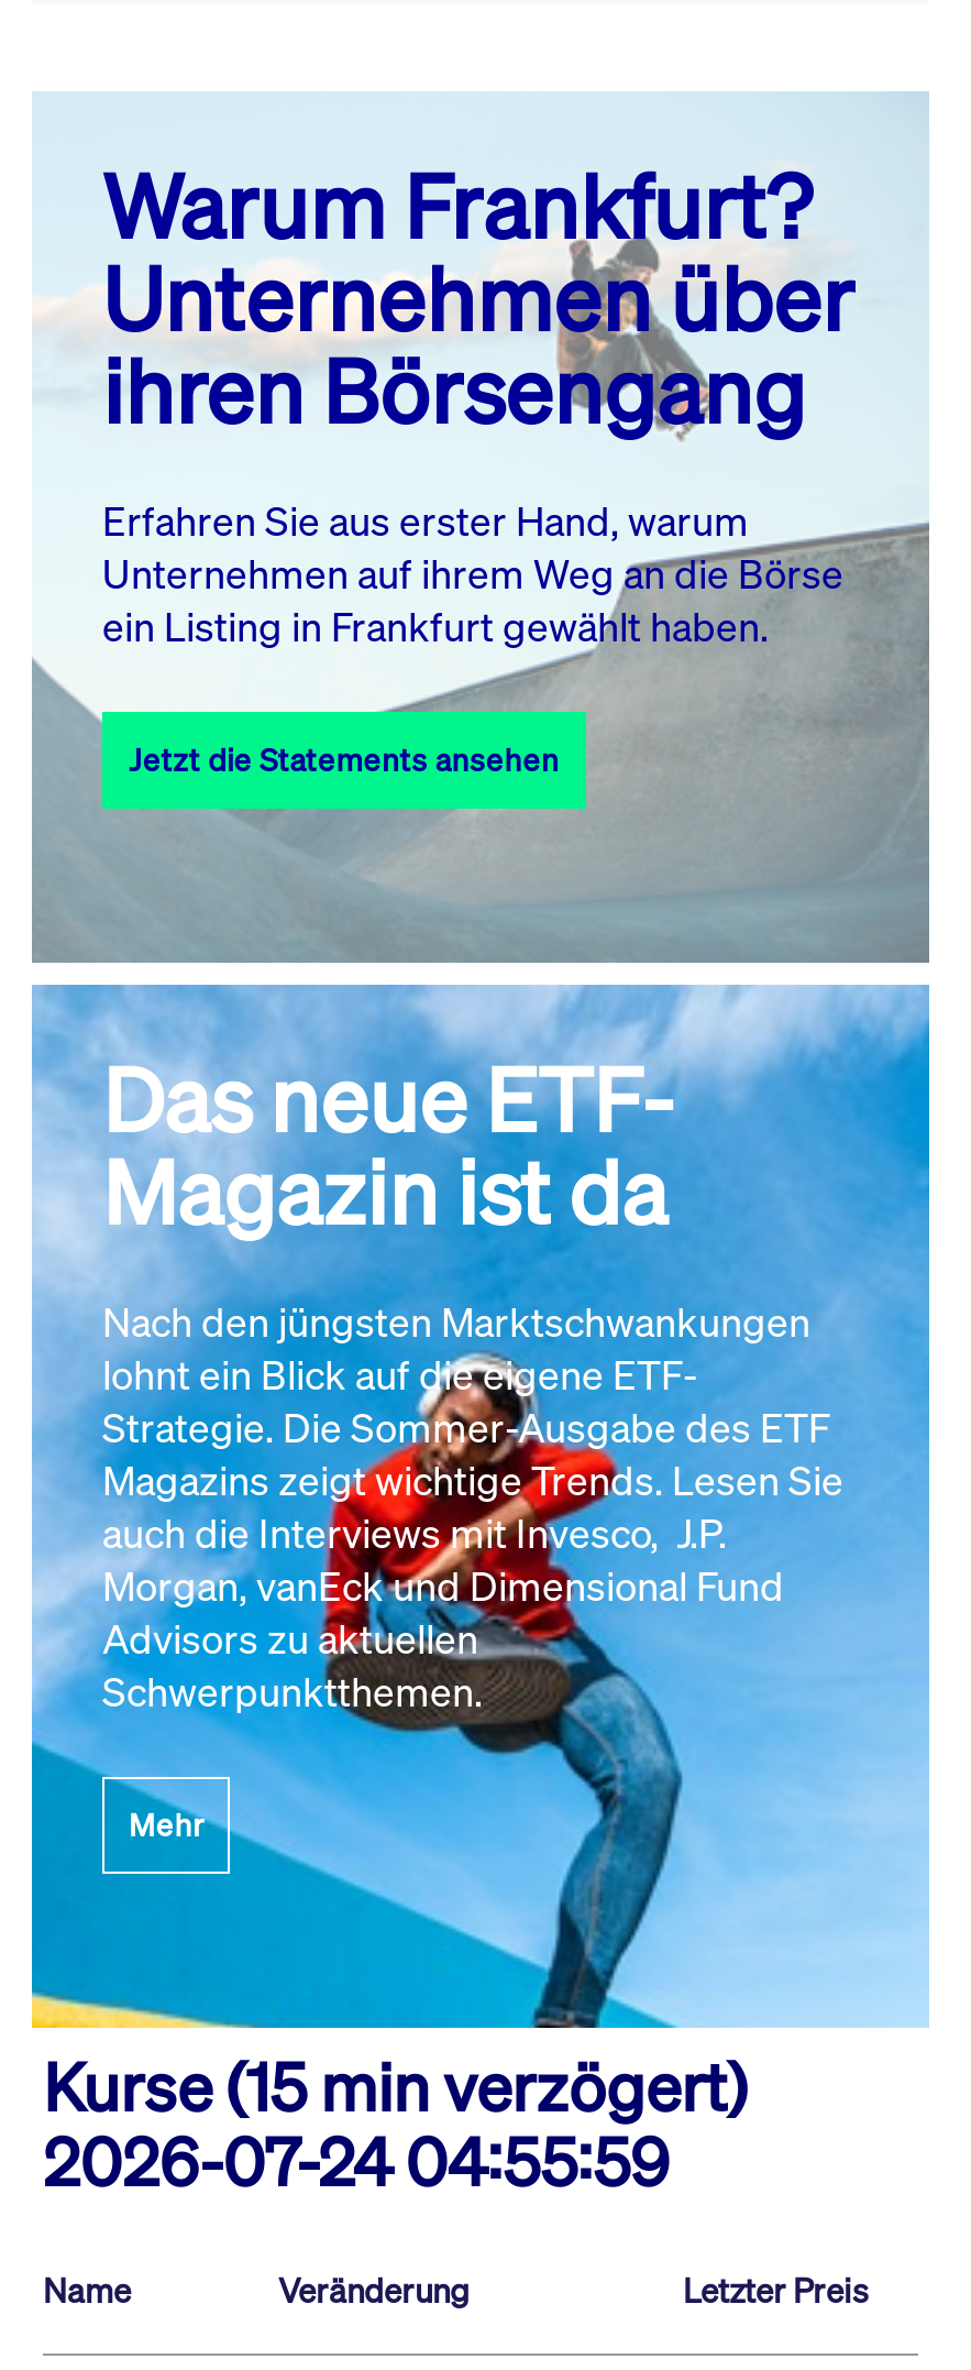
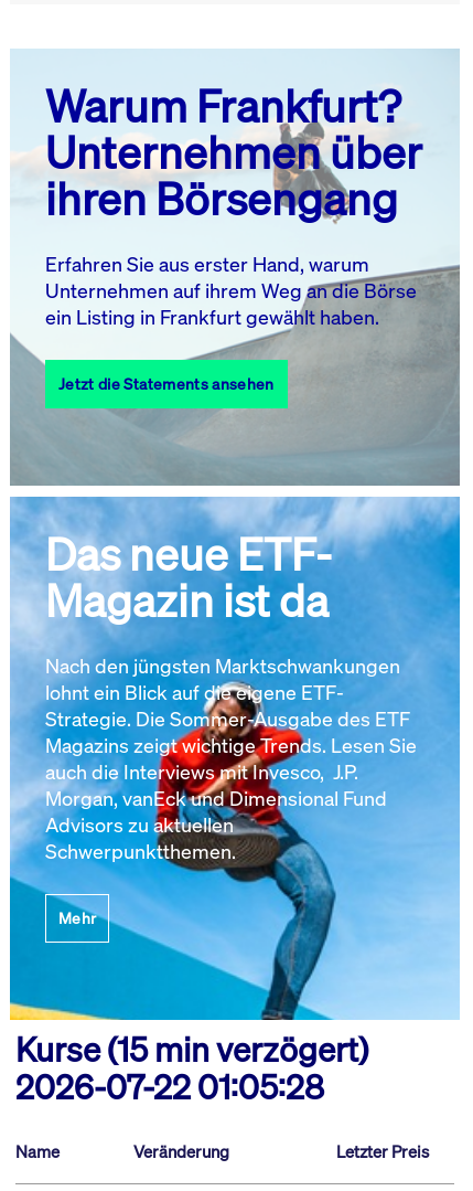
[43,2118,670,2206] 2026-07-24 04:55:59 -> [15,1065,324,1109] 2026-07-22 01:05:28

